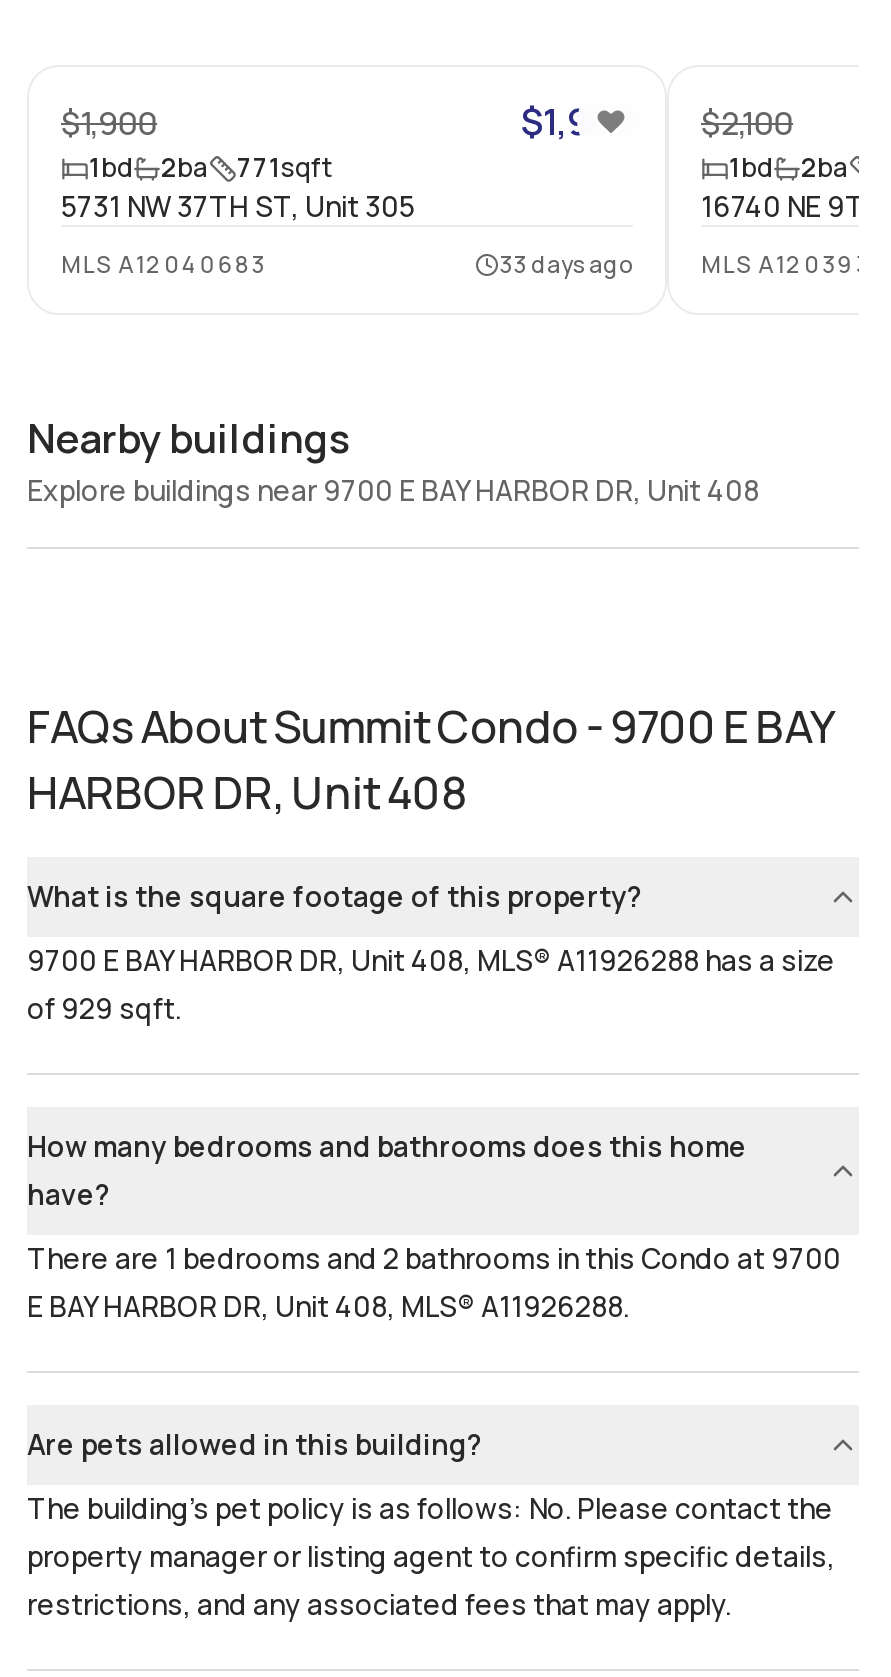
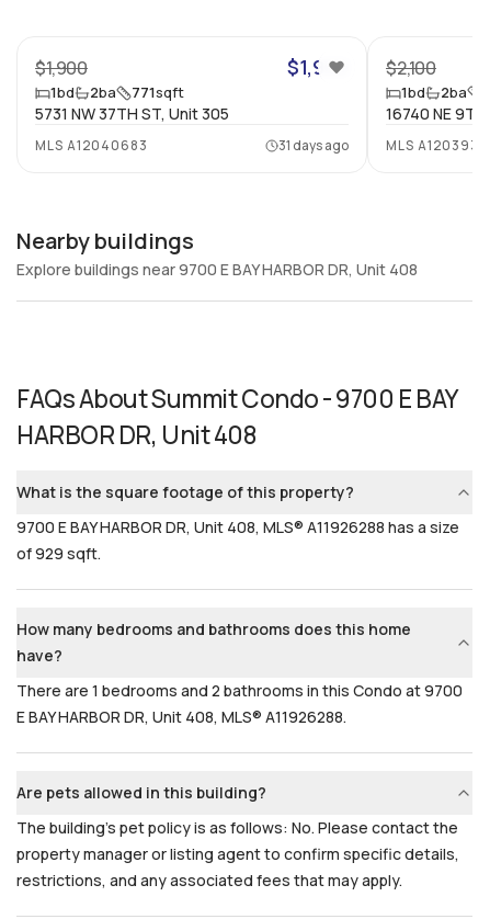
[499,249,633,279] 33 days ago -> [278,137,349,154] 31 days ago

